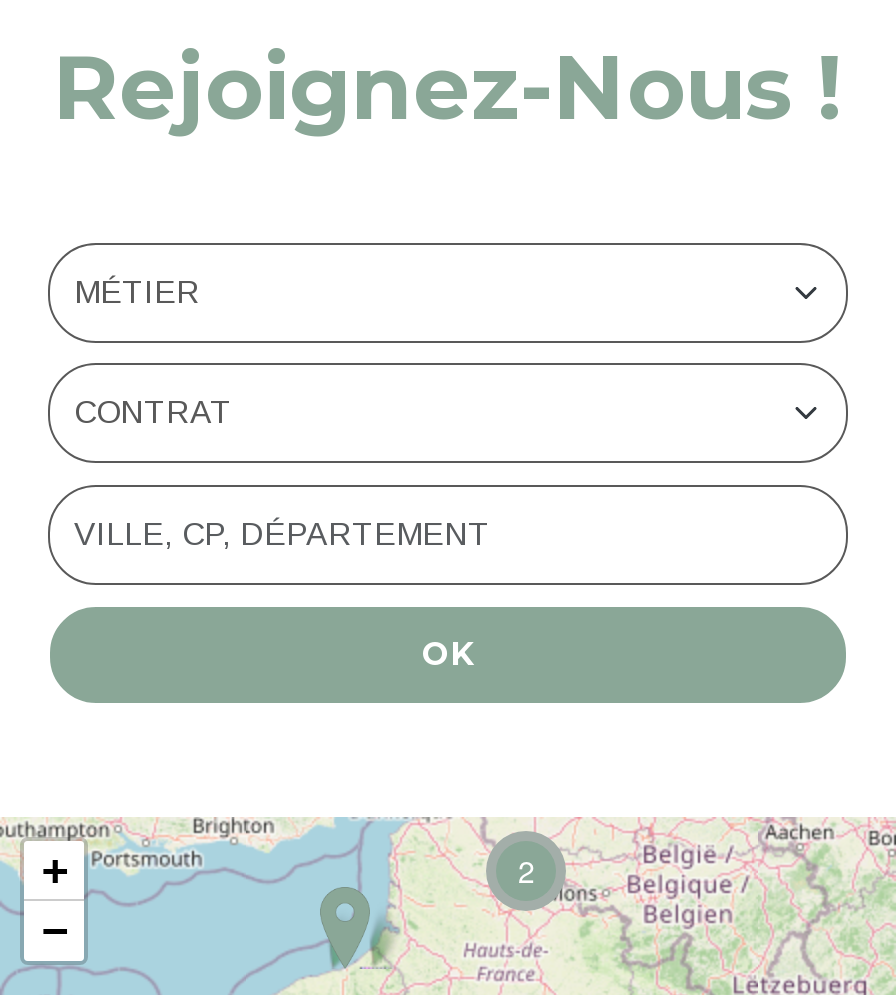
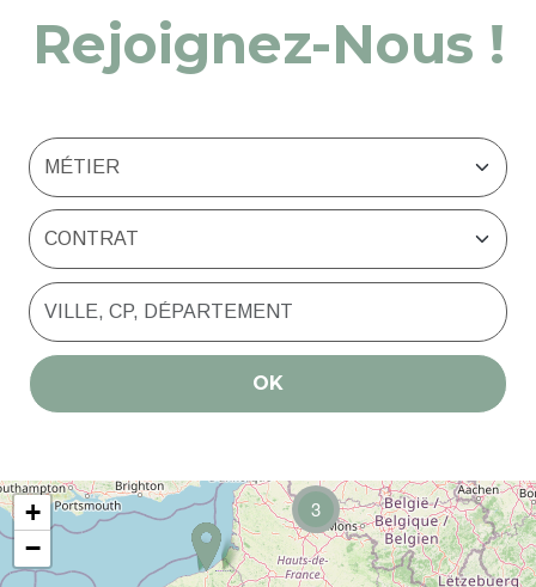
[518,850,534,892] 2 -> [311,496,321,522] 3

